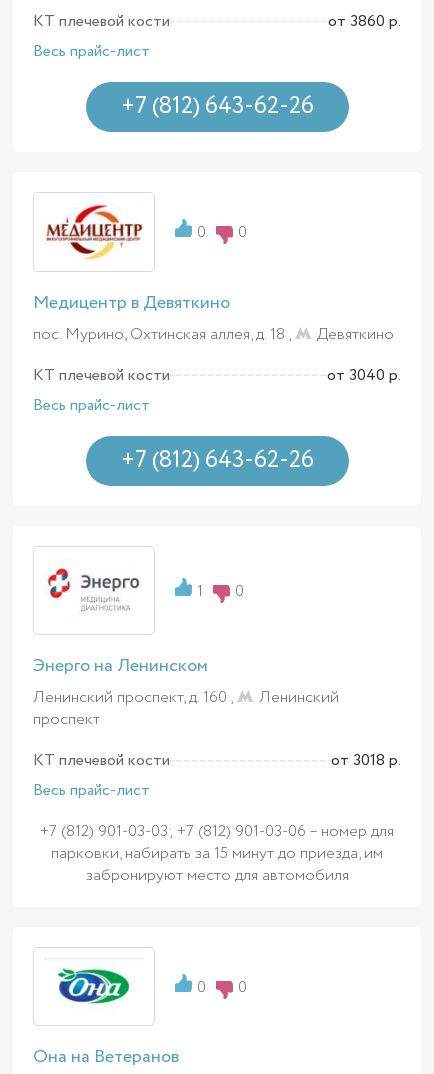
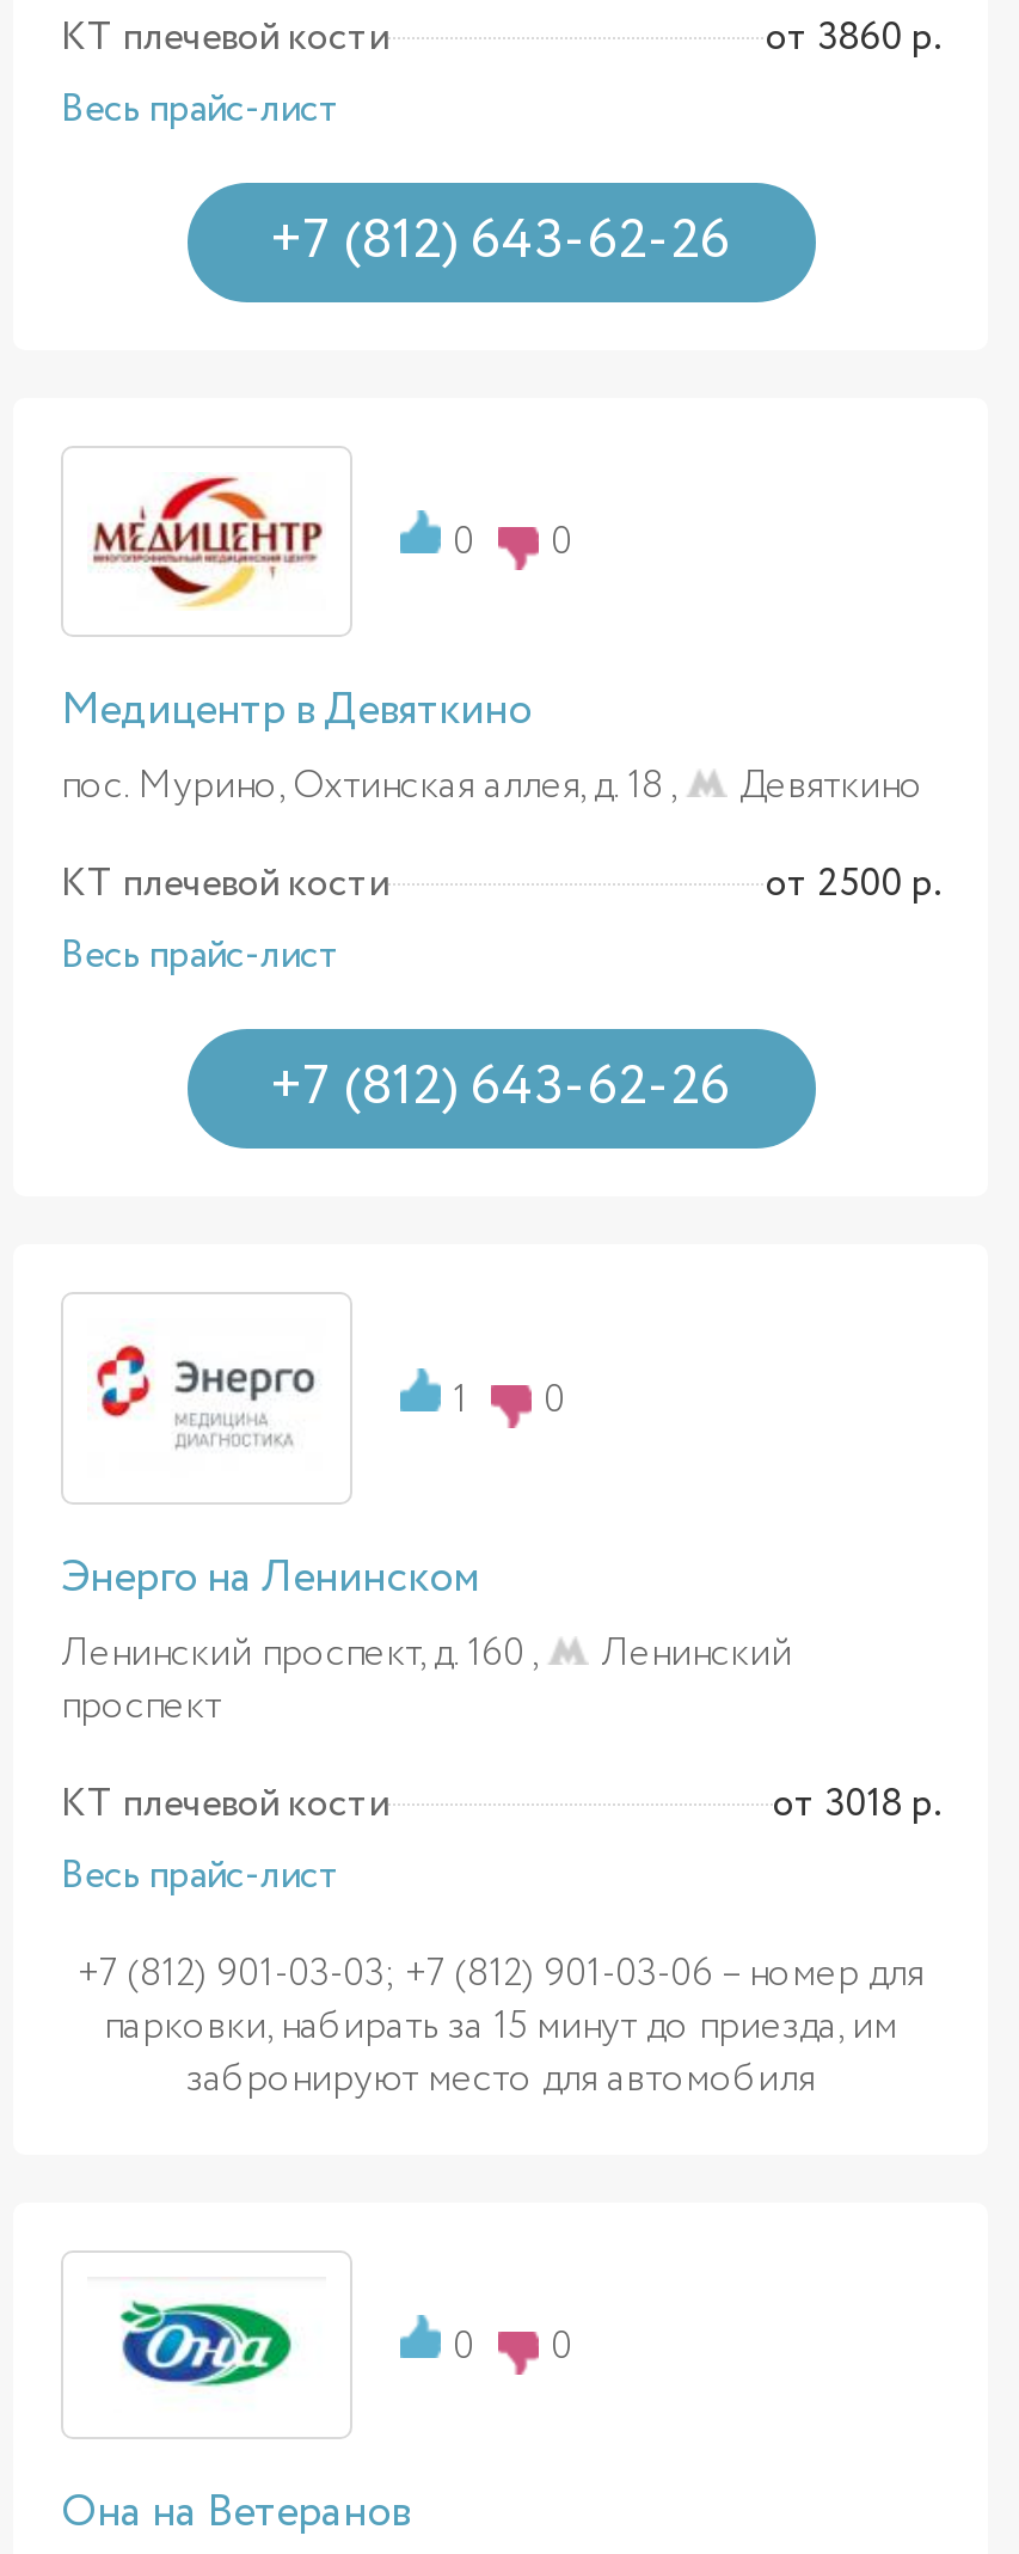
[327,364,401,387] от 3040 р. -> [766,856,940,911] от 2500 р.

